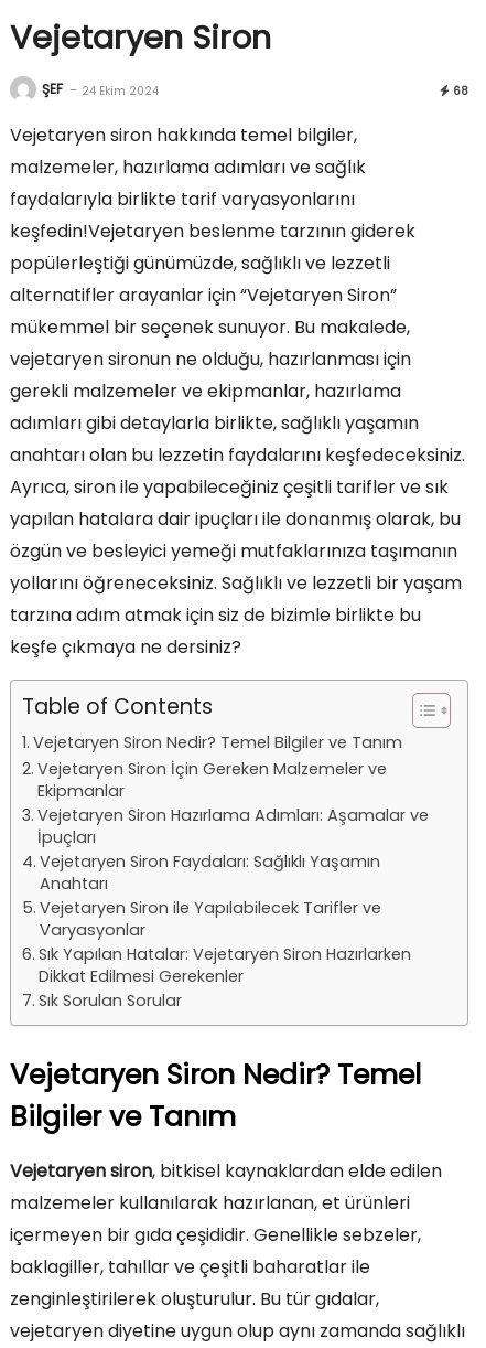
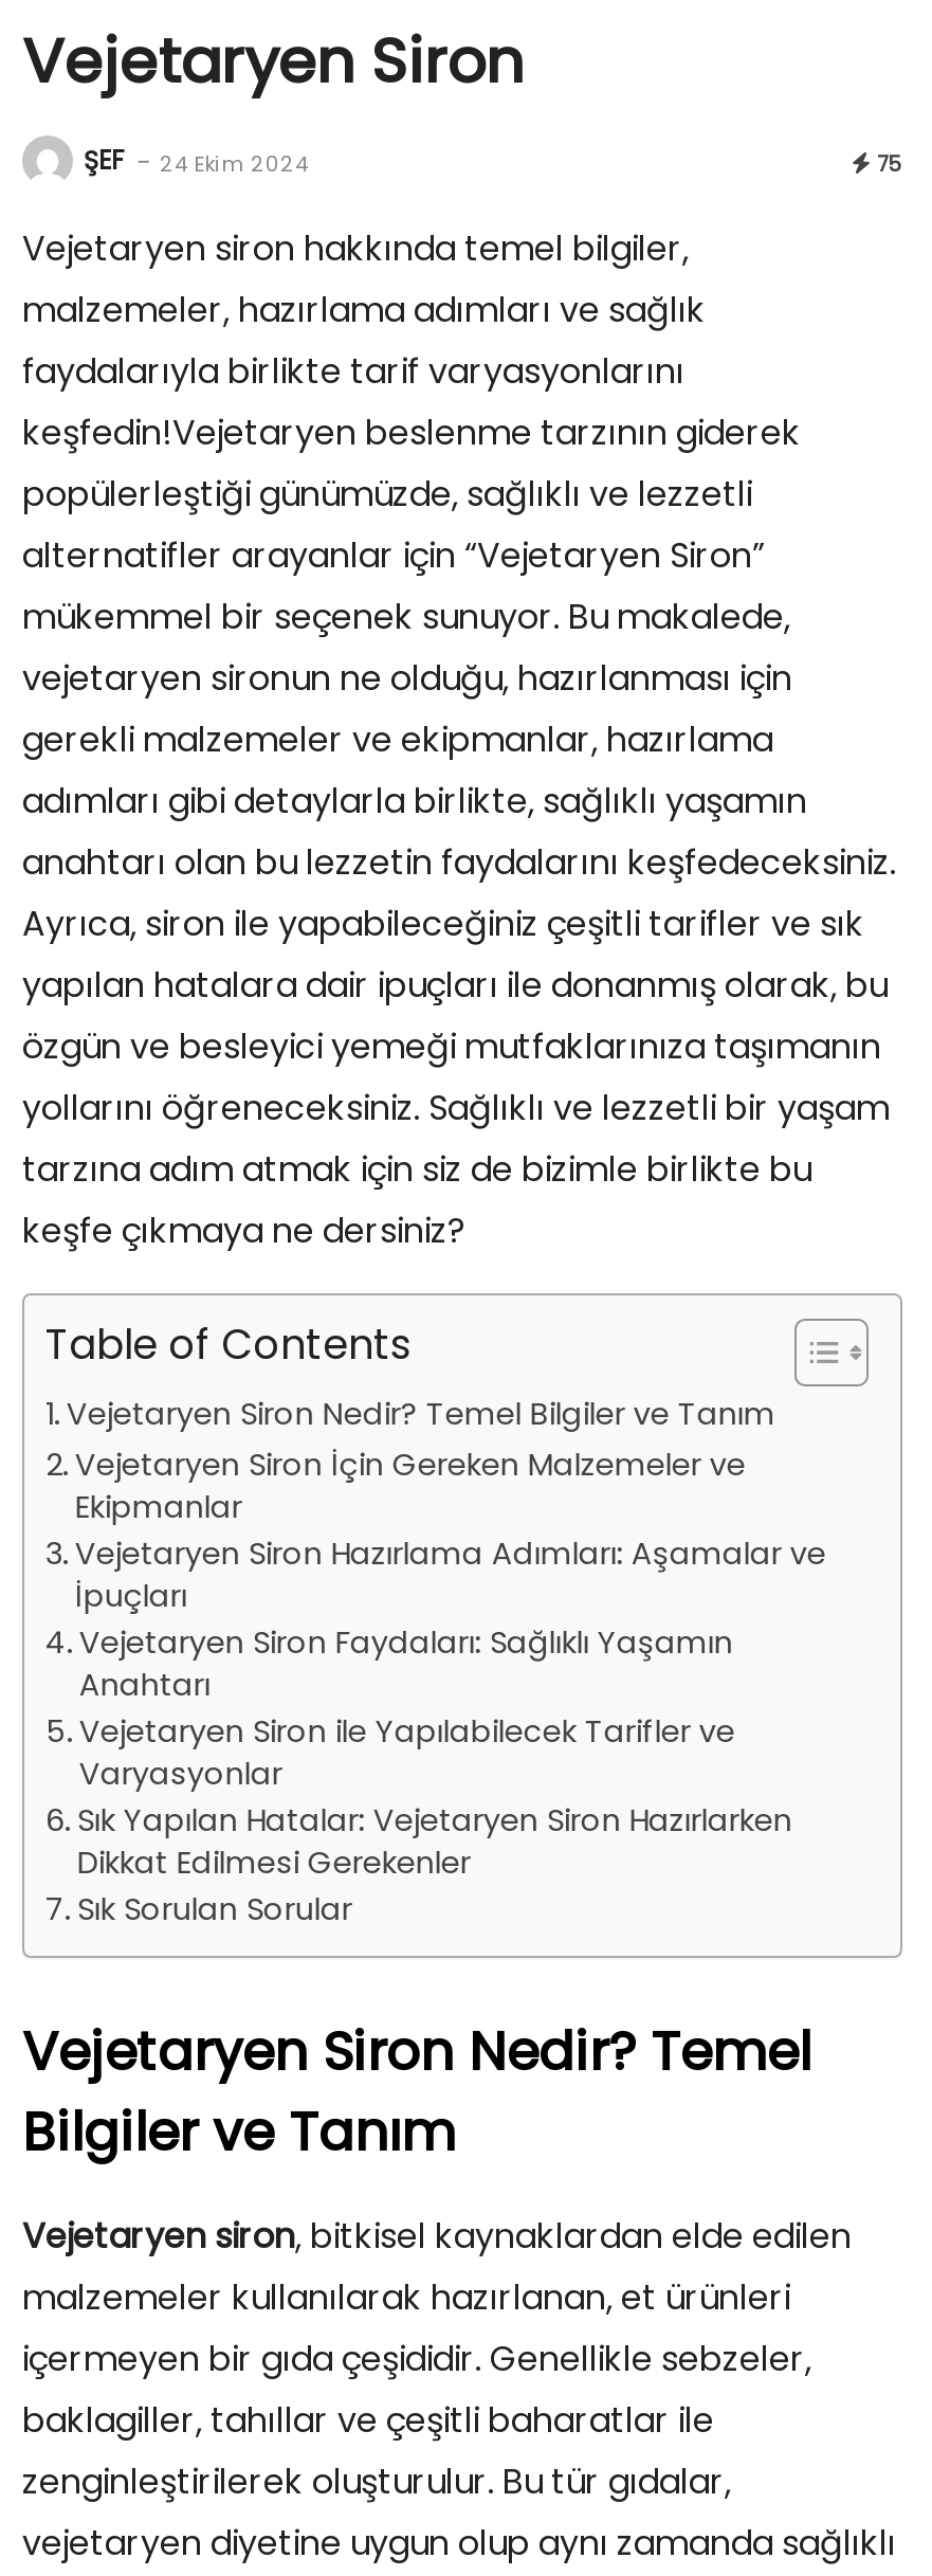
[450,82,468,99] 68 -> [871,147,902,179] 75

